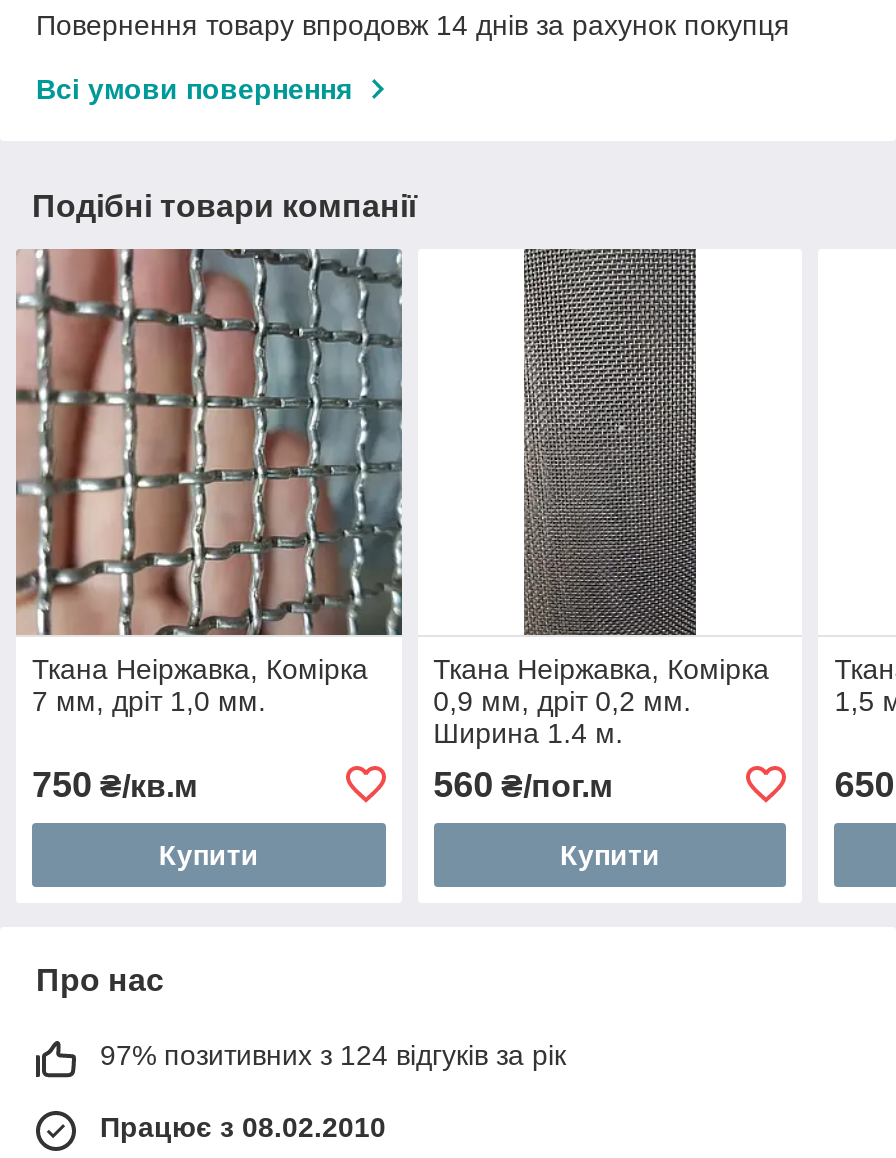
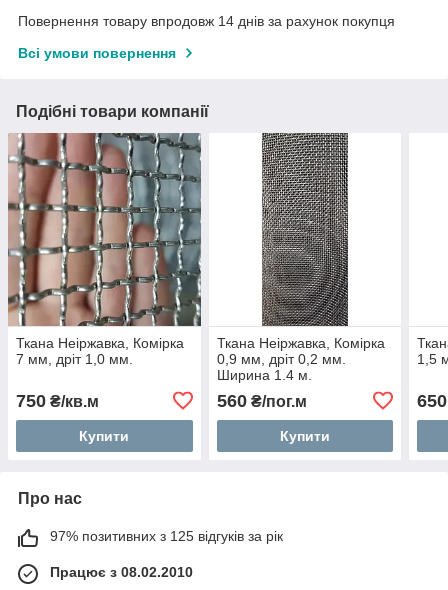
[100,1039,566,1071] 97% позитивних з 124 відгуків за рік -> [50,528,283,544] 97% позитивних з 125 відгуків за рік

